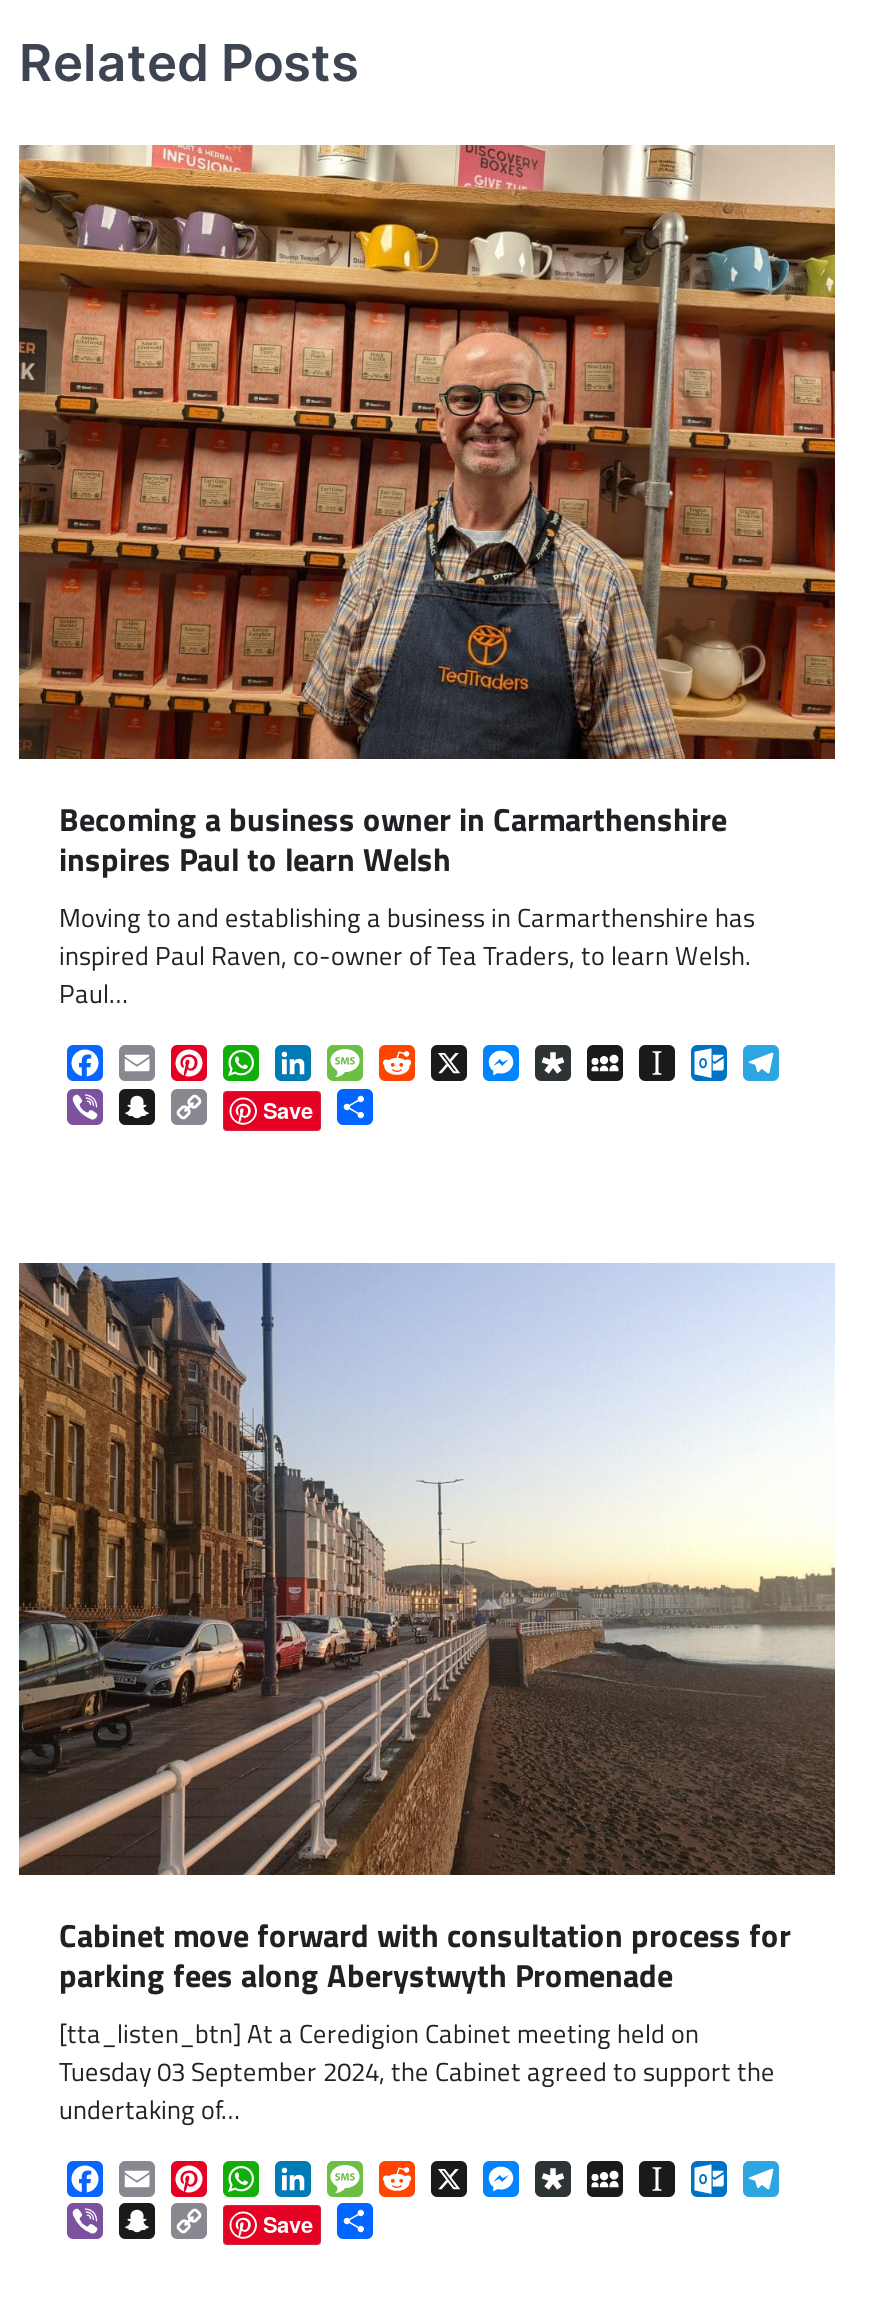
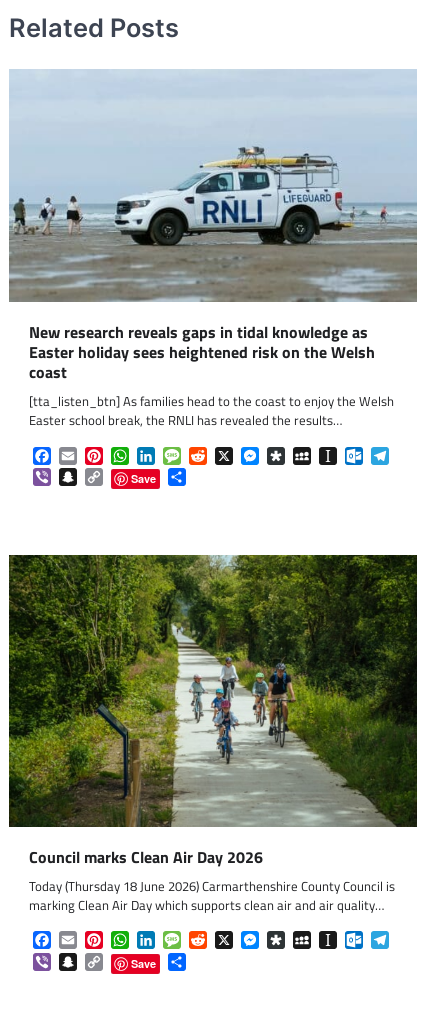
[17,143,837,1013] [image] | Becoming a business owner in Carmarthenshire | inspires Paul to learn Welsh | Moving to and establishing a business in Carmarthenshire has | inspired Paul Raven, co-owner of Tea Traders, to learn Welsh. | Paul… -> [9,69,417,430] [image] | New research reveals gaps in tidal knowledge as | Easter holiday sees heightened risk on the Welsh | coast | [tta_listen_btn] As families head to the coast to enjoy the Welsh | Easter school break, the RNLI has revealed the results…
[17,1261,837,2128] [image] | Cabinet move forward with consultation process for | parking fees along Aberystwyth Promenade | [tta_listen_btn] At a Ceredigion Cabinet meeting held on | Tuesday 03 September 2024, the Cabinet agreed to support the | undertaking of… -> [9,554,418,915] [image] | Council marks Clean Air Day 2026 | Today (Thursday 18 June 2026) Carmarthenshire County Council is | marking Clean Air Day which supports clean air and air quality…

